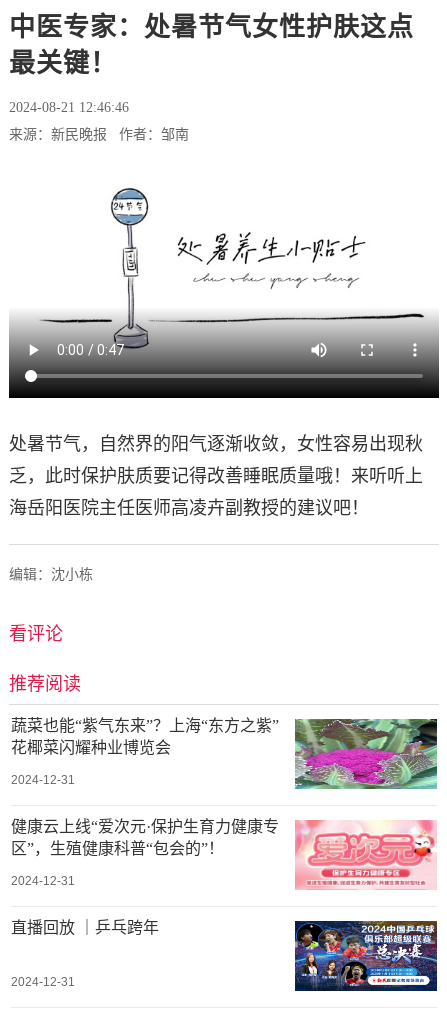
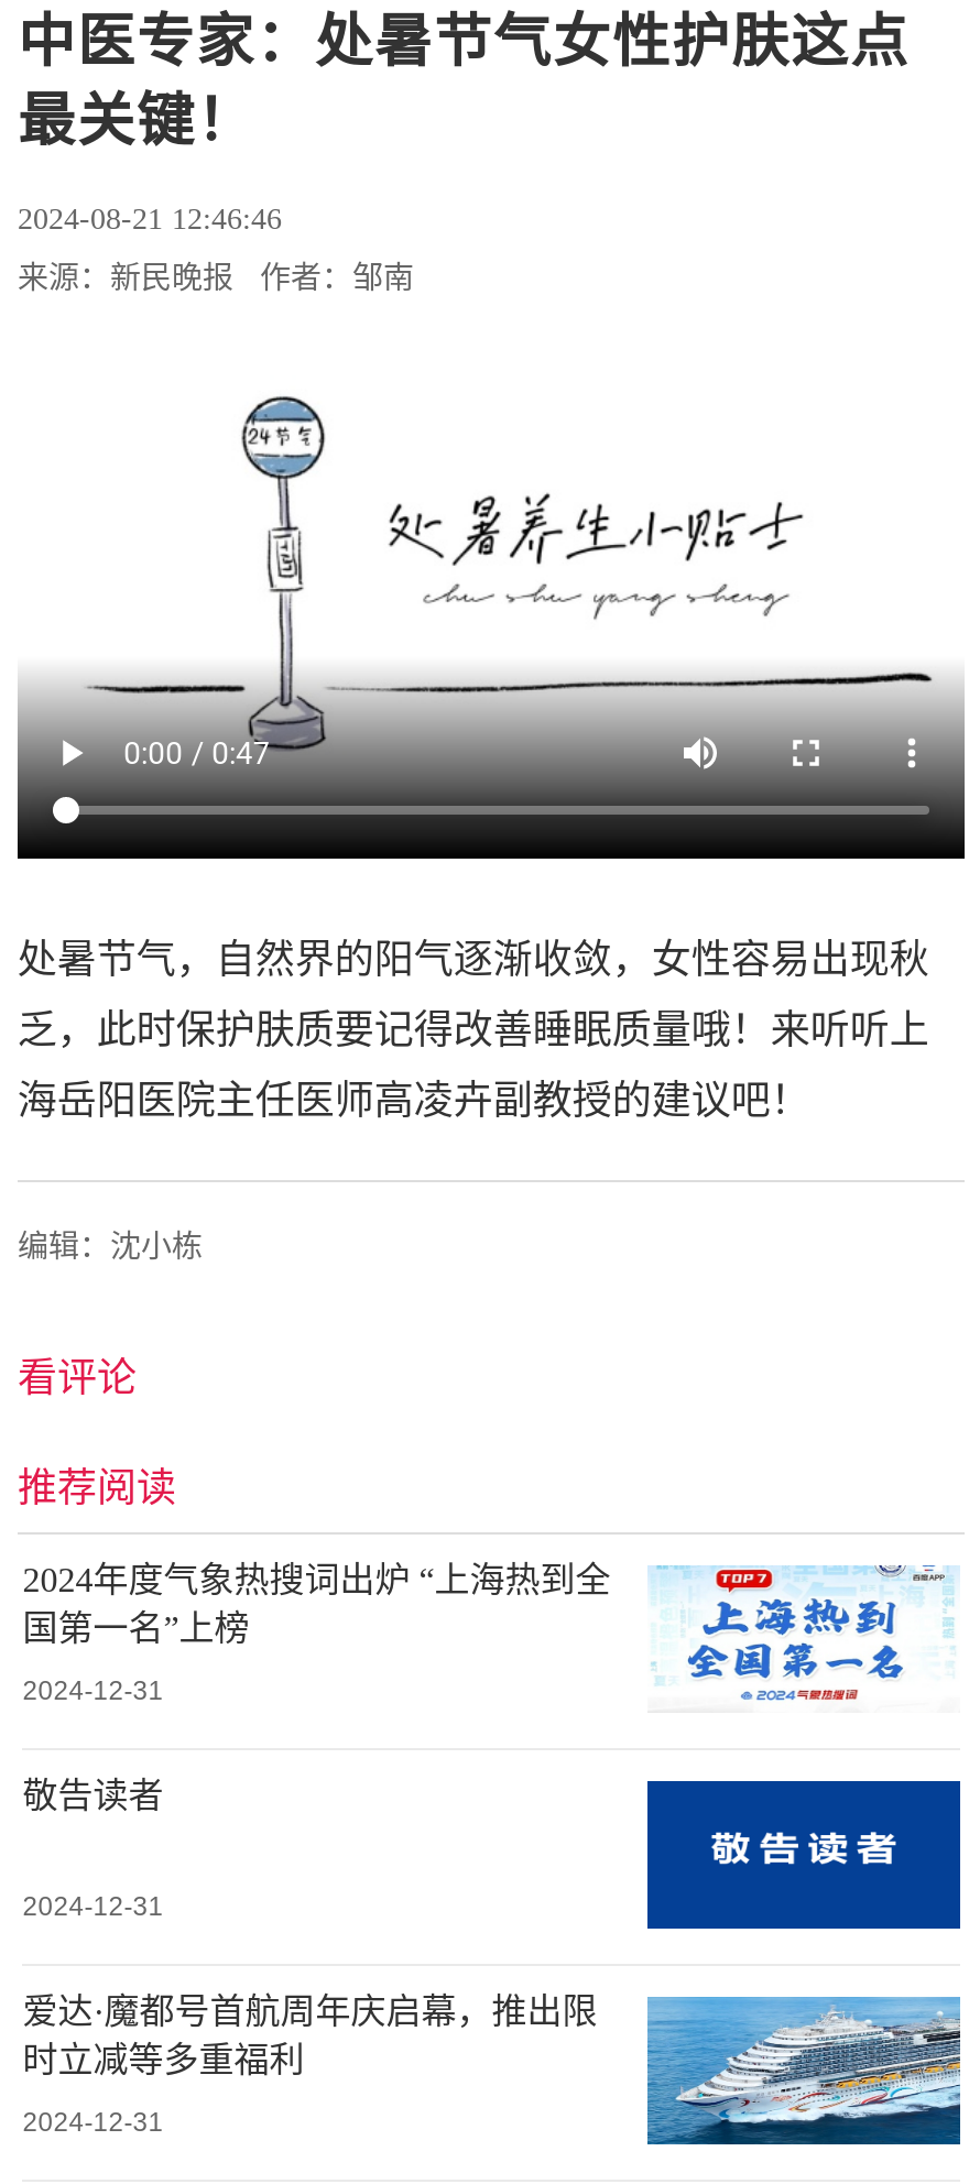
[11,717,438,790] [image] | 蔬菜也能“紫气东来”？上海“东方之紫” | 花椰菜闪耀种业博览会 -> [22,1561,960,1704] [image] | 2024年度气象热搜词出炉 “上海热到全 | 国第一名”上榜
[11,818,279,857] 健康云上线“爱次元·保护生育力健康专 | 区”，生殖健康科普“包会的”！ -> [22,1776,163,1814] 敬告读者
[295,819,437,891] [image] -> [645,1779,962,1931] [image]
[11,919,159,936] 直播回放 ｜乒乓跨年 -> [22,1992,597,2078] 爱达·魔都号首航周年庆启幕，推出限 | 时立减等多重福利
[294,920,438,991] [image] -> [645,1995,962,2144] [image]

